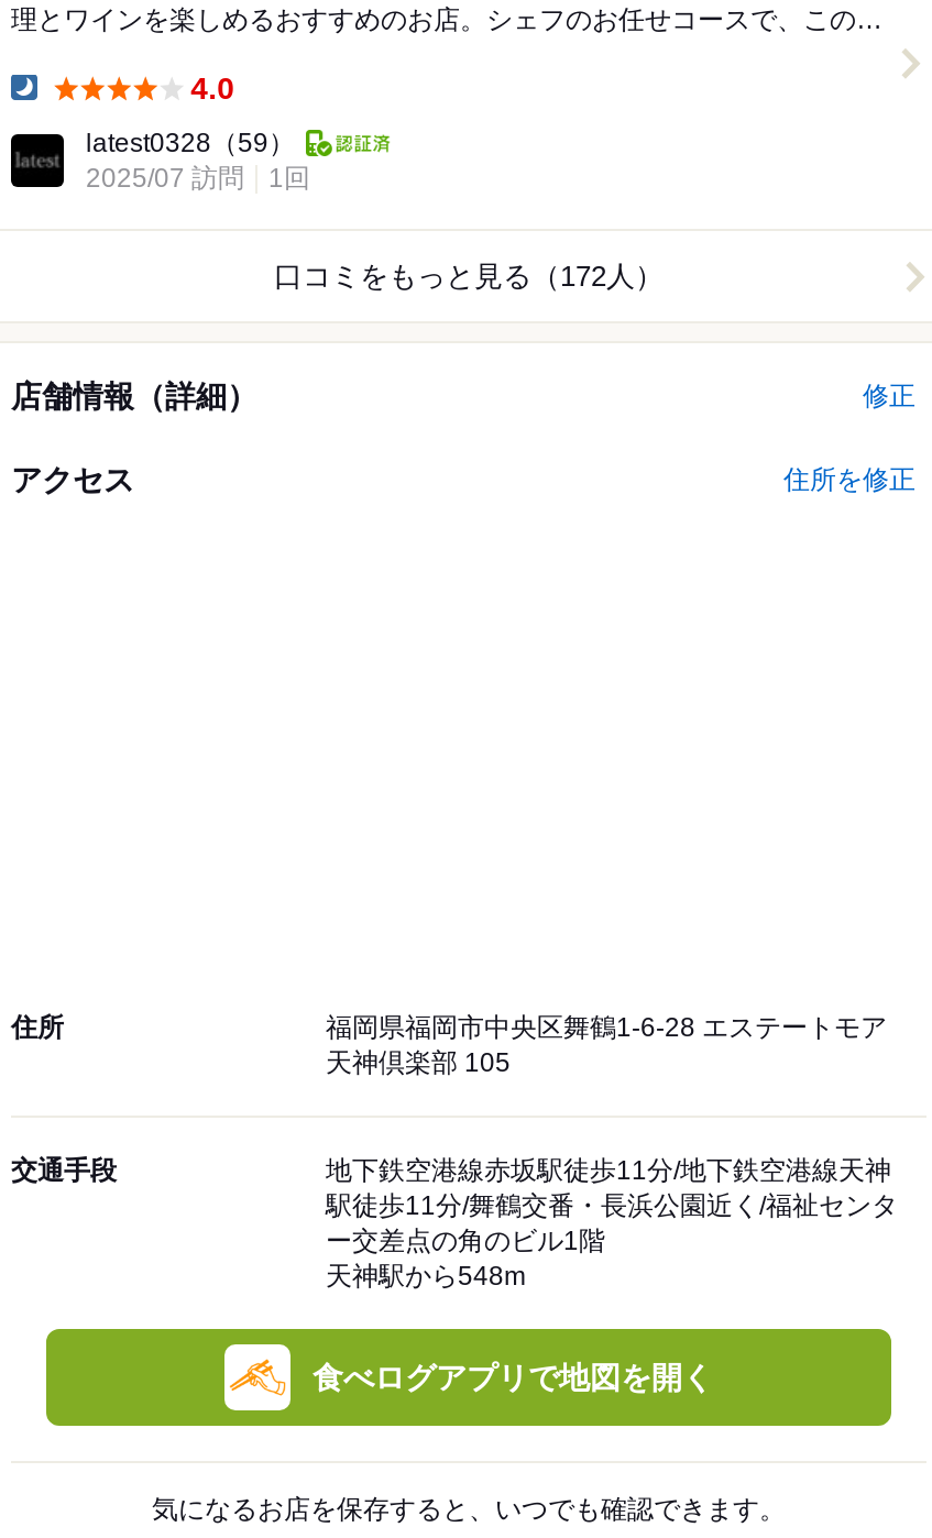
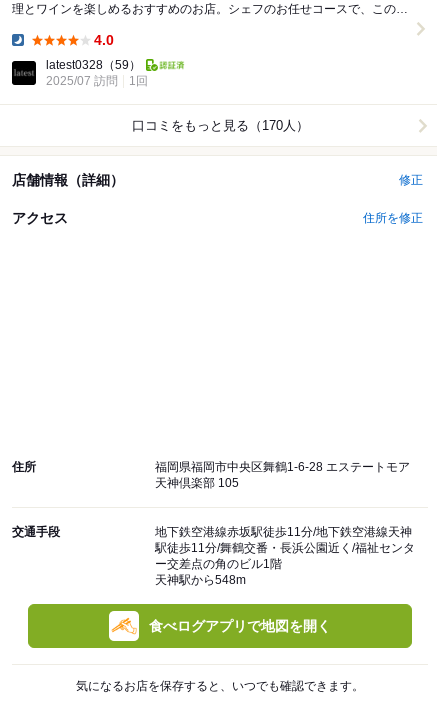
[274,260,664,293] 口コミをもっと見る（172人） -> [131,118,308,133] 口コミをもっと見る（170人）

